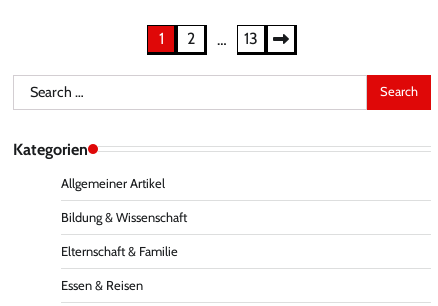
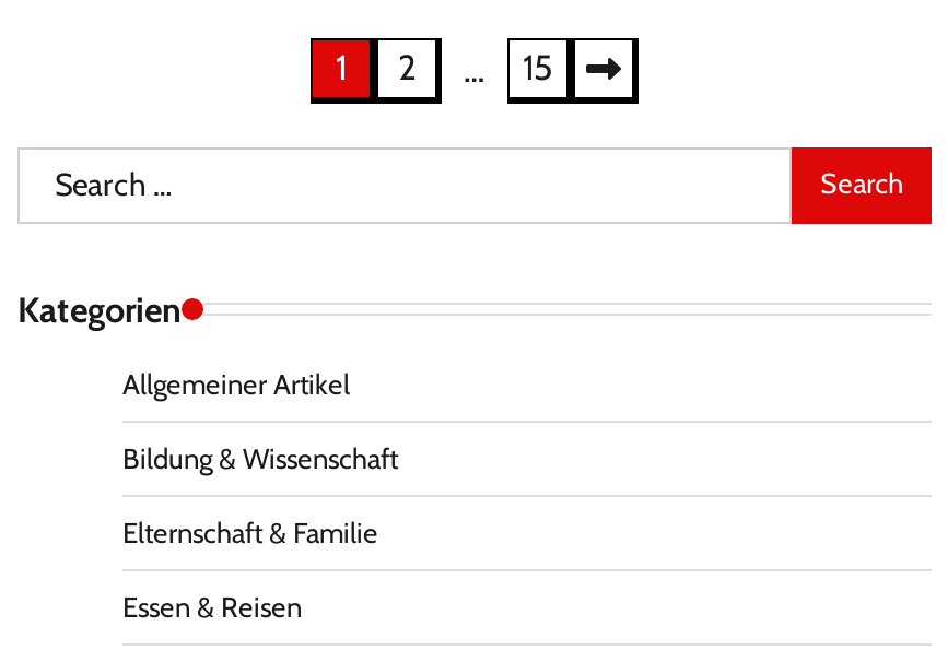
[244,29,258,48] 13 -> [523,46,553,88] 15

